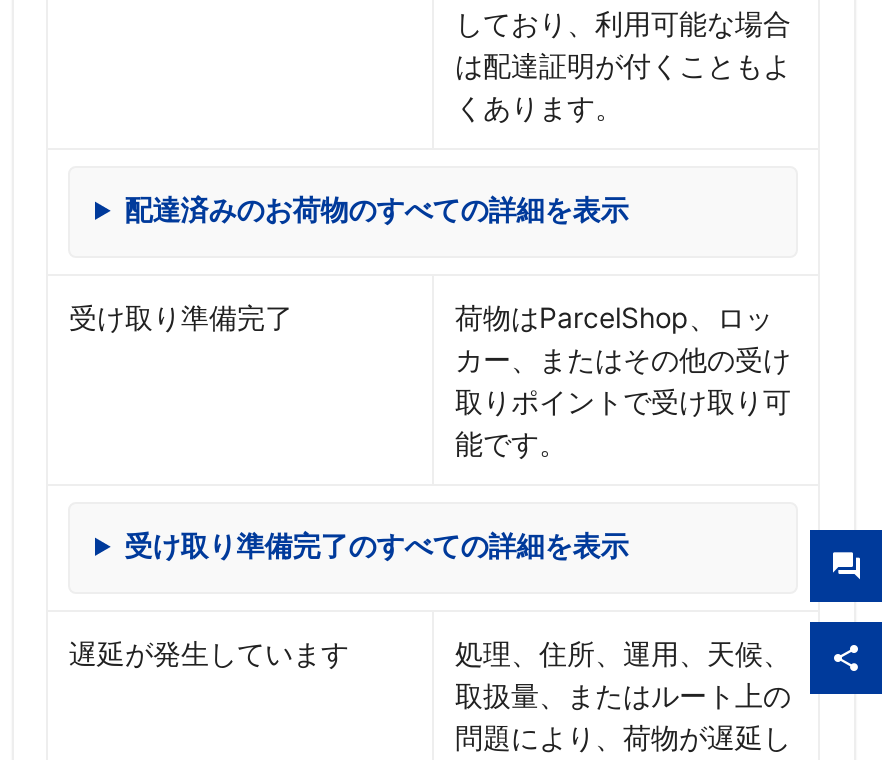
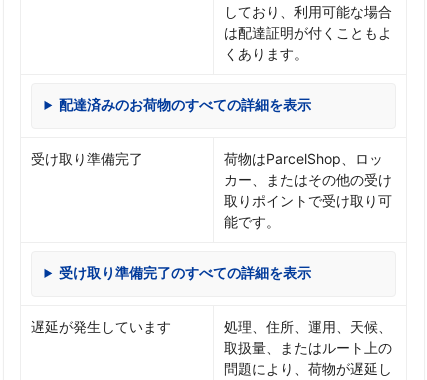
[808,528,876,604] [image] -> none
[808,620,876,696] [image] -> none

